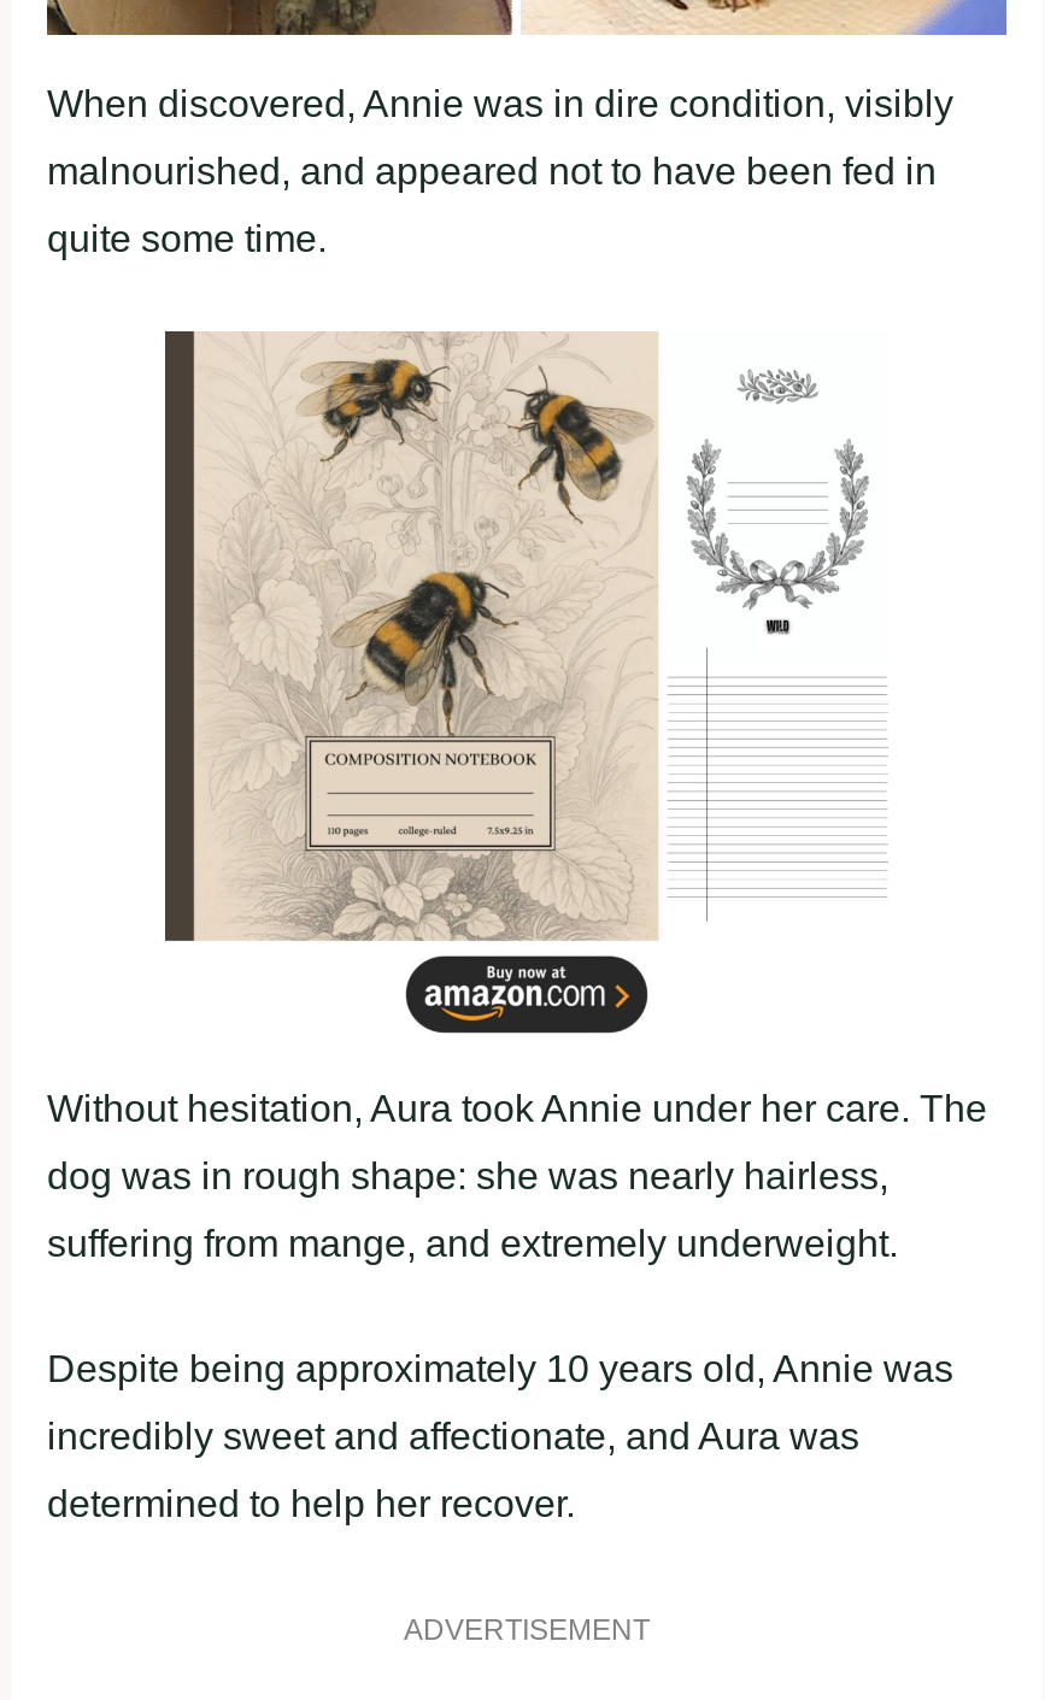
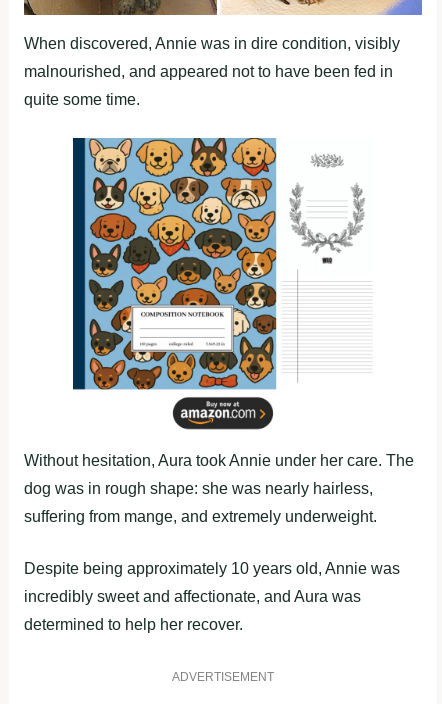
[165,328,659,969] [image] -> [73,137,277,398] [image]

